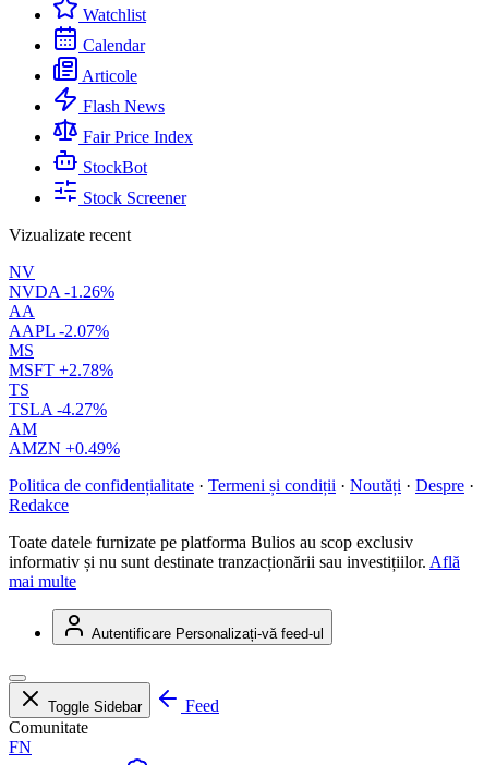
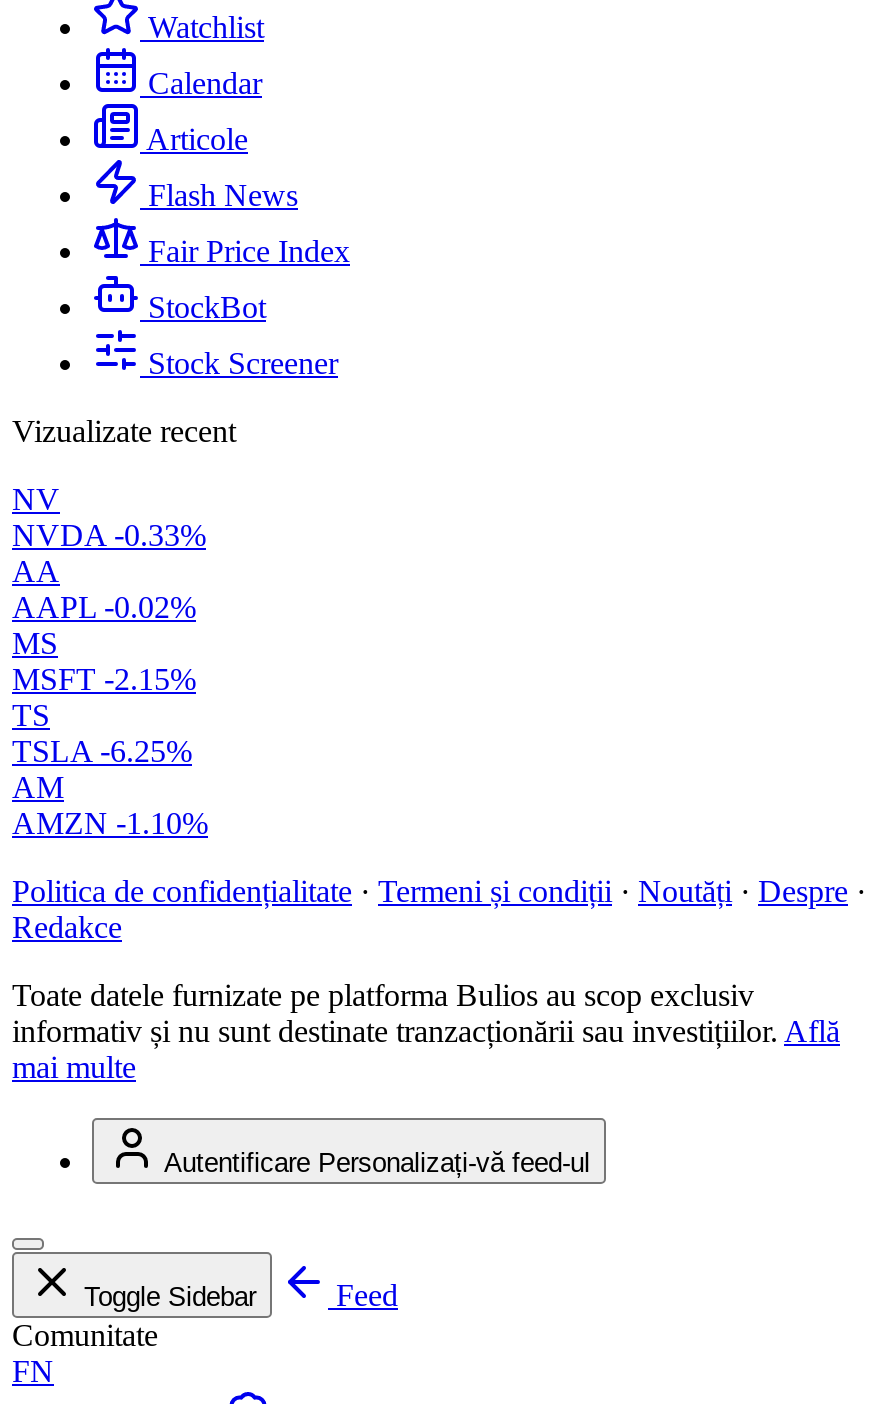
[9,282,114,301] NVDA -1.26% -> [12,518,206,552] NVDA -0.33%
[9,322,109,340] AAPL -2.07% -> [12,590,196,624] AAPL -0.02%
[9,361,113,379] MSFT +2.78% -> [12,662,196,696] MSFT -2.15%
[9,400,107,419] TSLA -4.27% -> [12,734,192,768] TSLA -6.25%
[9,439,120,458] AMZN +0.49% -> [12,806,208,840] AMZN -1.10%

